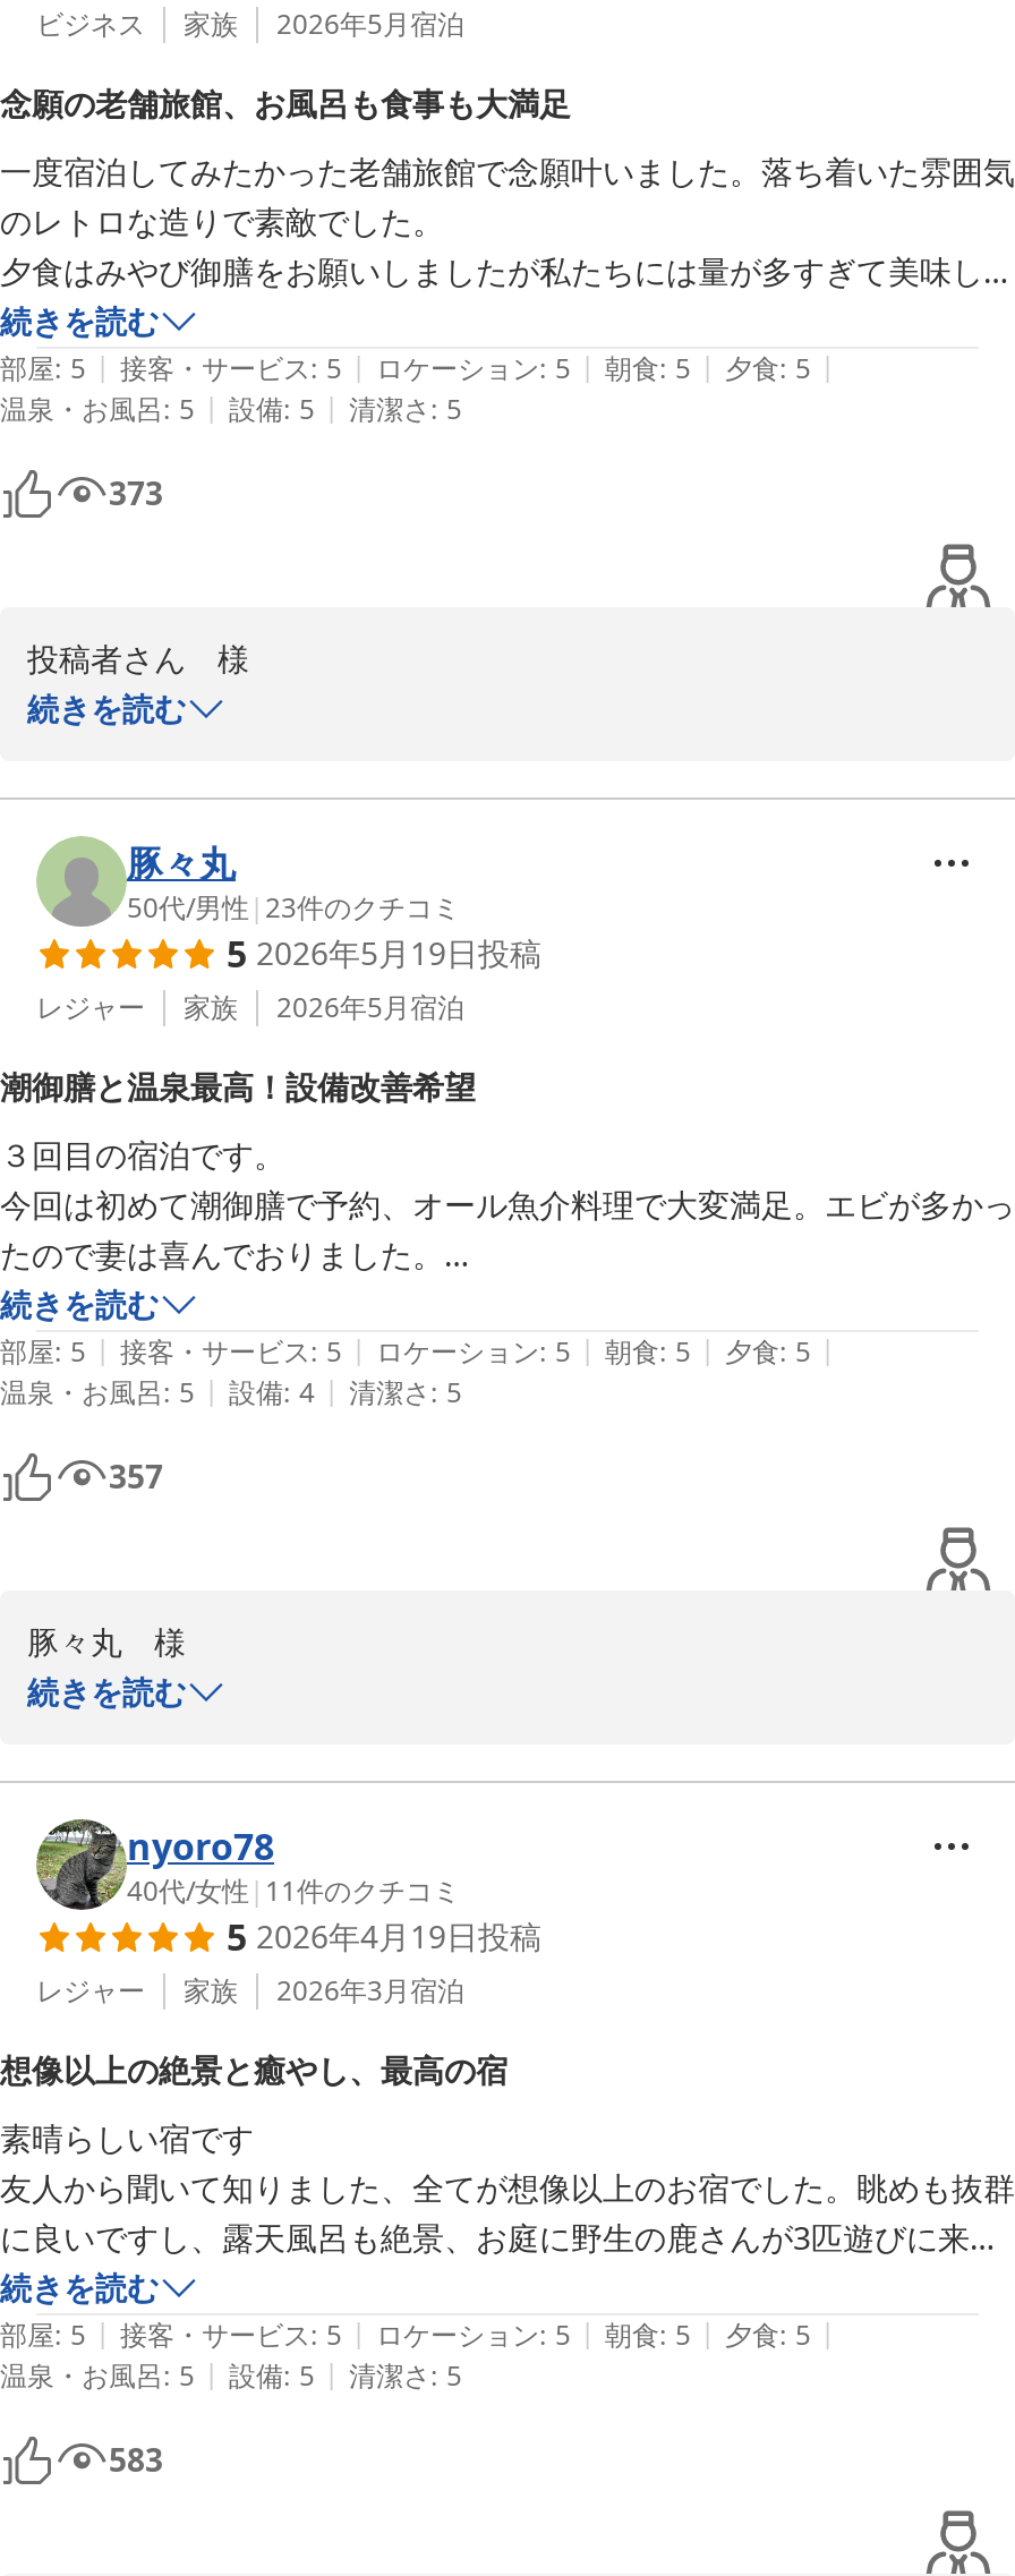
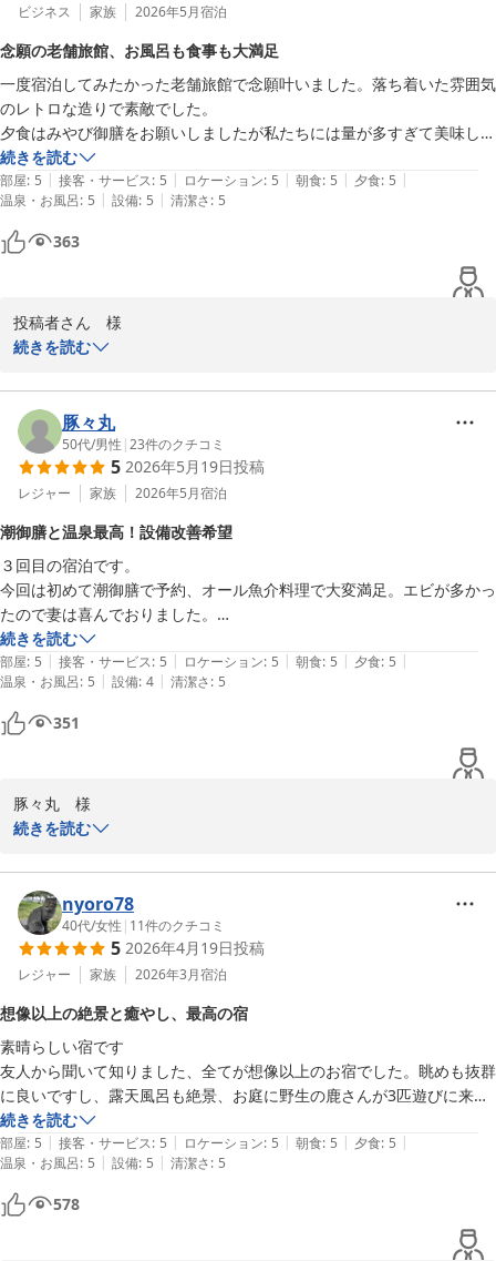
[109,471,163,514] 373 -> [53,231,80,252] 363
[109,1455,163,1498] 357 -> [53,712,80,733] 351
[109,2438,163,2481] 583 -> [53,1193,80,1214] 578

